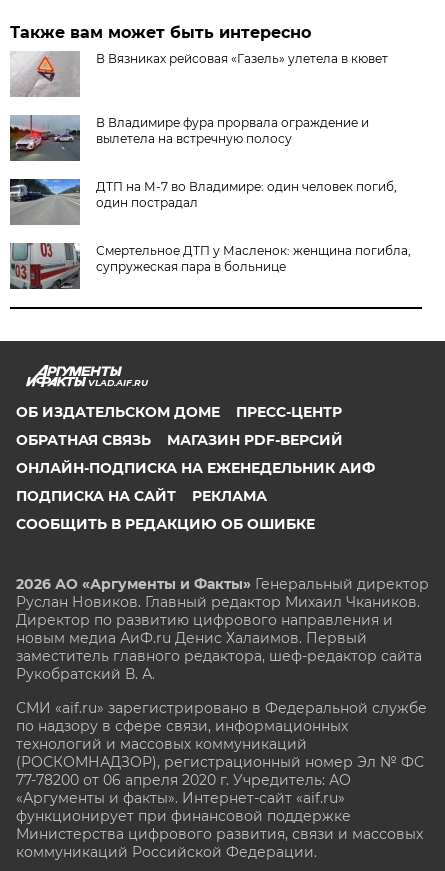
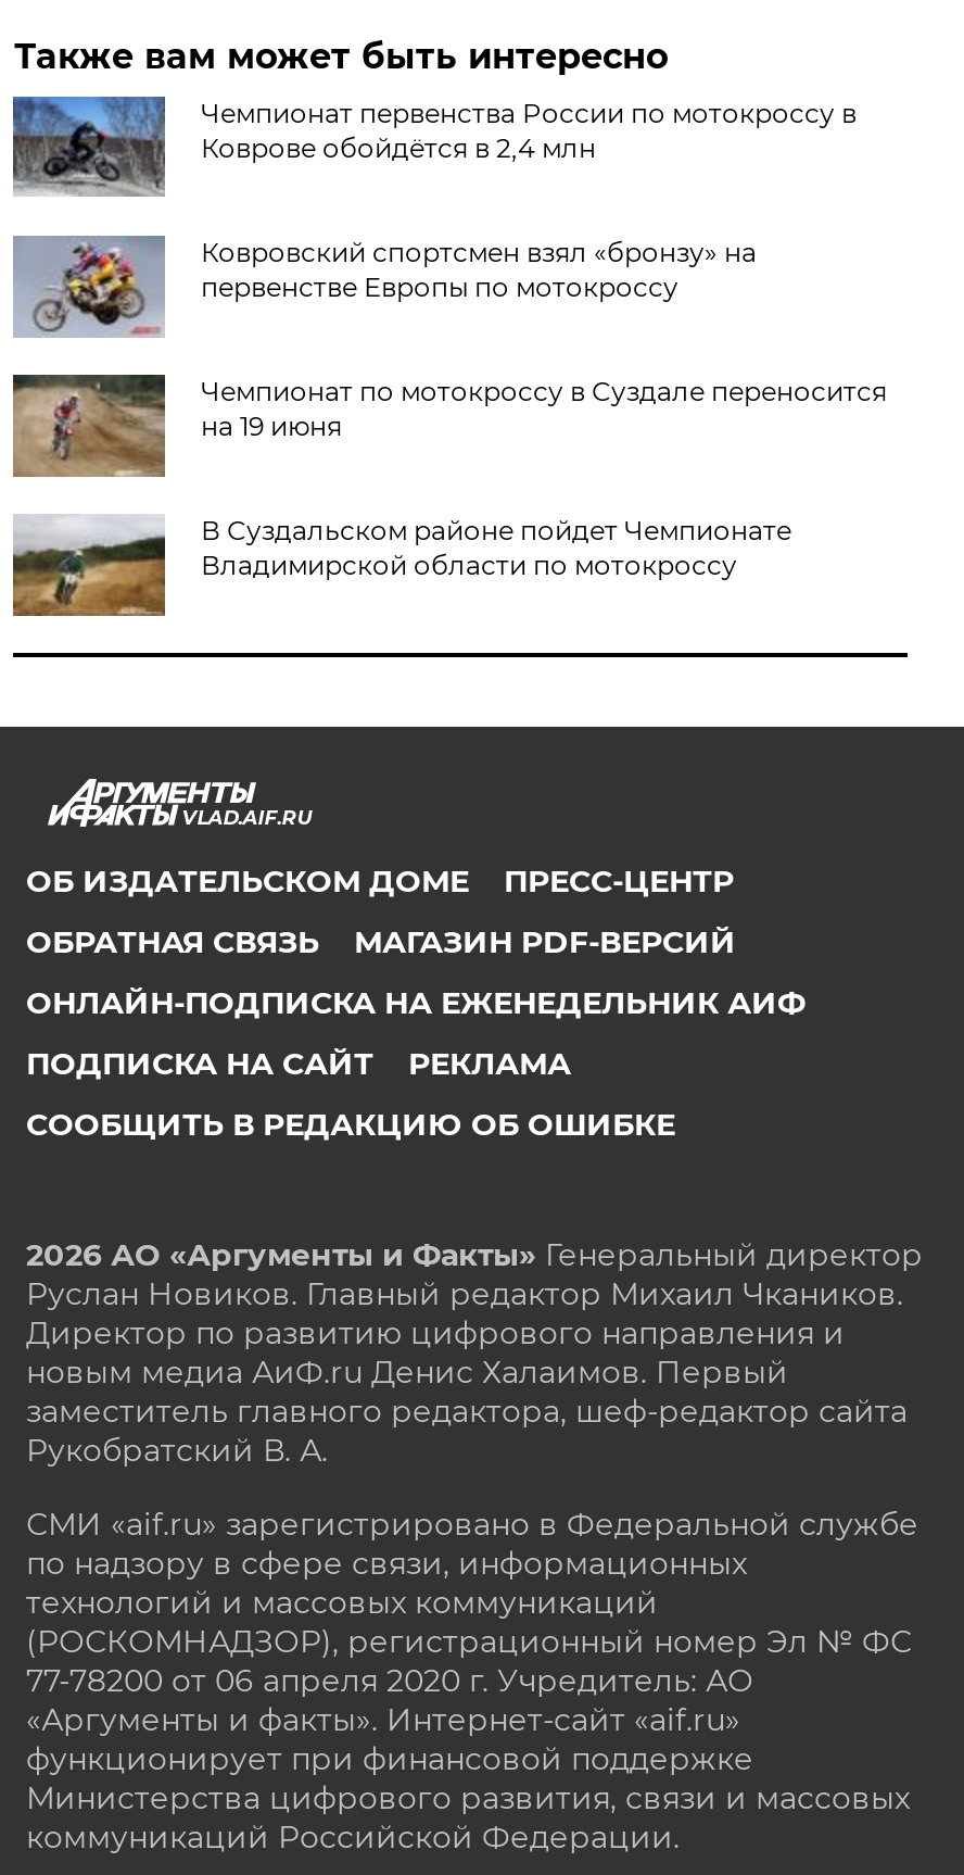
[10,51,388,97] [image] | В Вязниках рейсовая «Газель» улетела в кювет -> [11,95,856,194] [image] | Чемпионат первенства России по мотокроссу в | Коврове обойдётся в 2,4 млн
[9,115,369,161] [image] | В Владимире фура прорвала ограждение и | вылетела на встречную полосу -> [13,236,756,336] [image] | Ковровский спортсмен взял «бронзу» на | первенстве Европы по мотокроссу
[9,178,397,225] [image] | ДТП на М-7 во Владимире: один человек погиб, | один пострадал -> [11,373,887,477] [image] | Чемпионат по мотокроссу в Суздале переносится | на 19 июня
[9,242,411,290] [image] | Смертельное ДТП у Масленок: женщина погибла, | супружеская пара в больнице -> [11,514,791,618] [image] | В Суздальском районе пойдет Чемпионате | Владимирской области по мотокроссу

